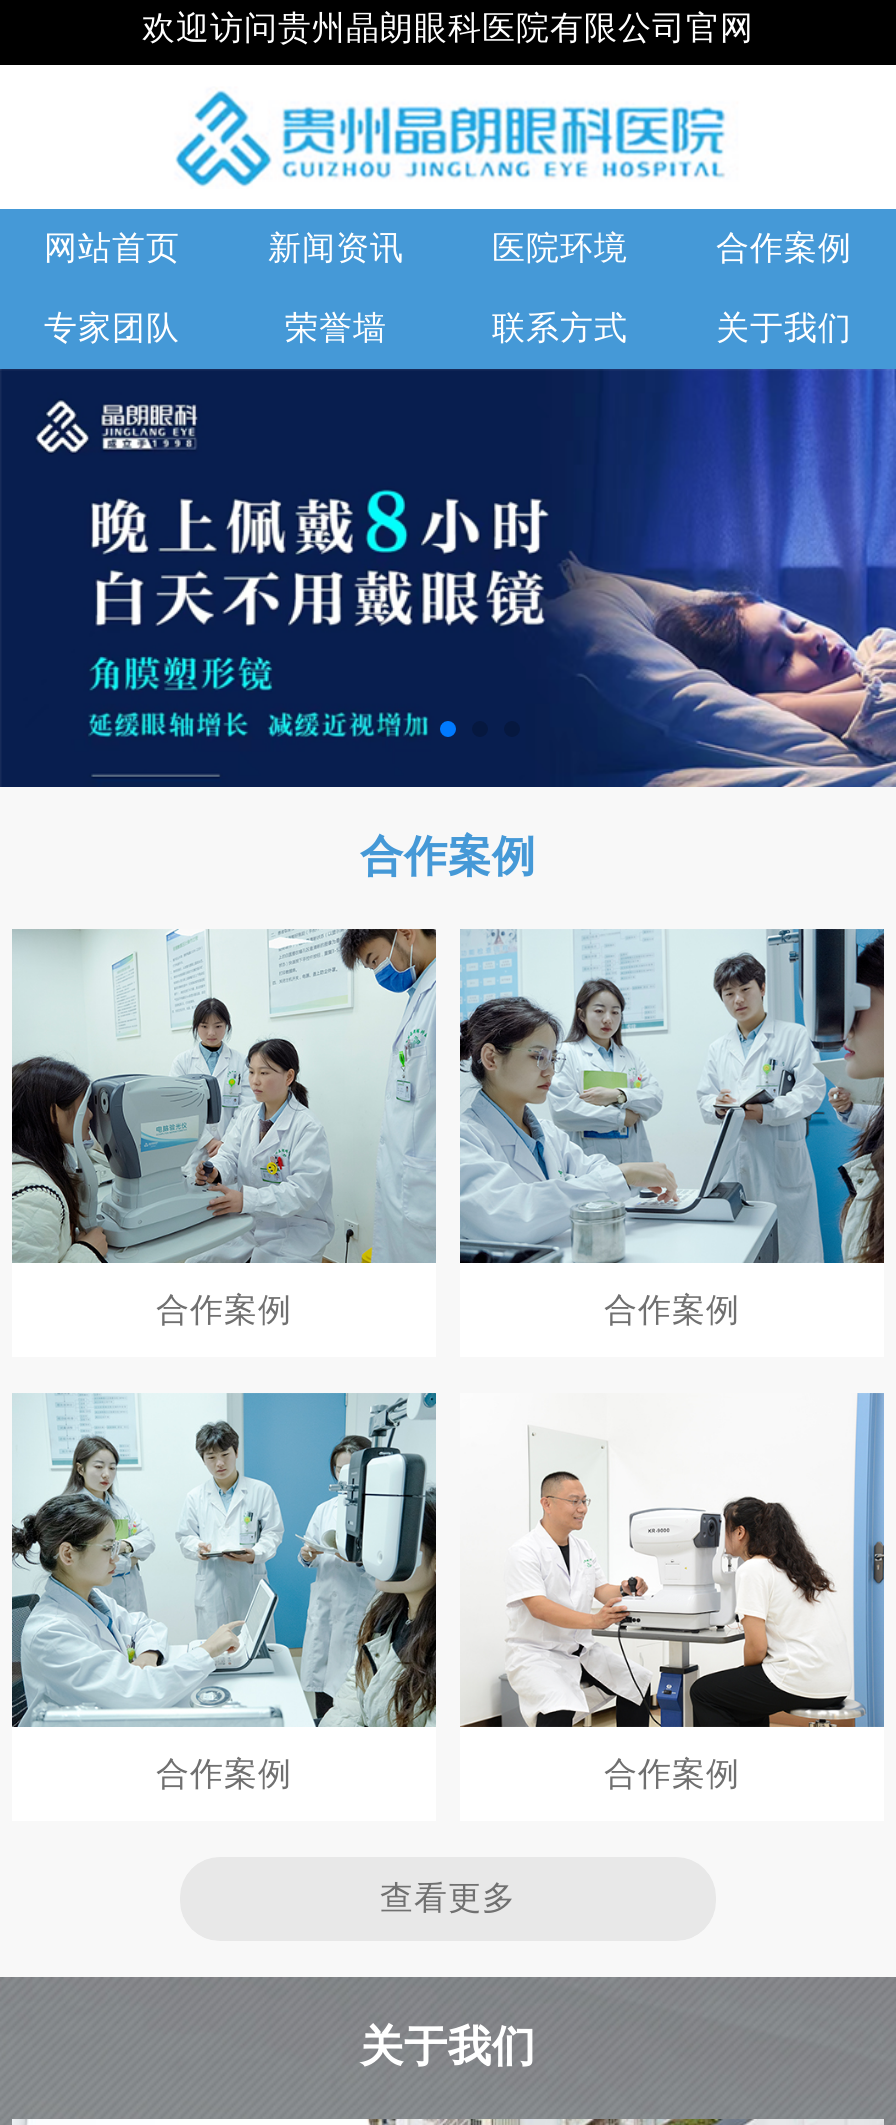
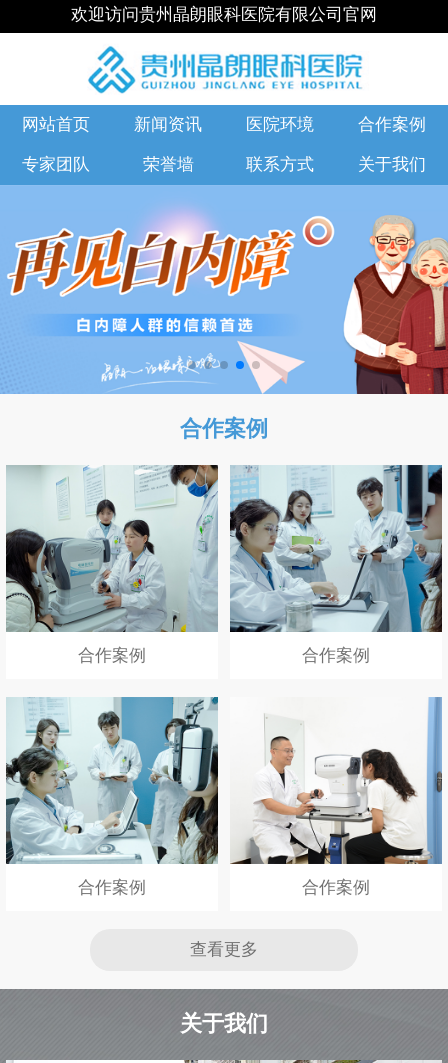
[6,367,890,789] [image] -> [3,185,445,395] [image]

